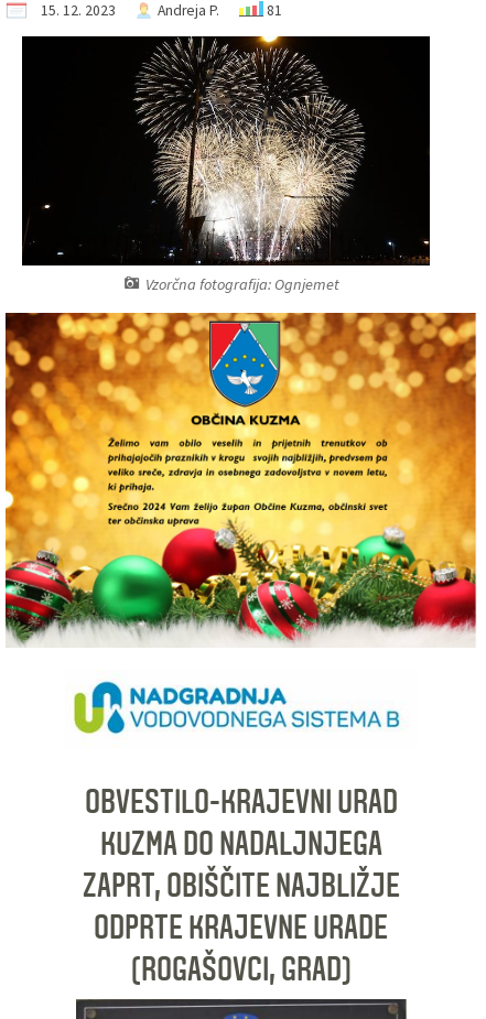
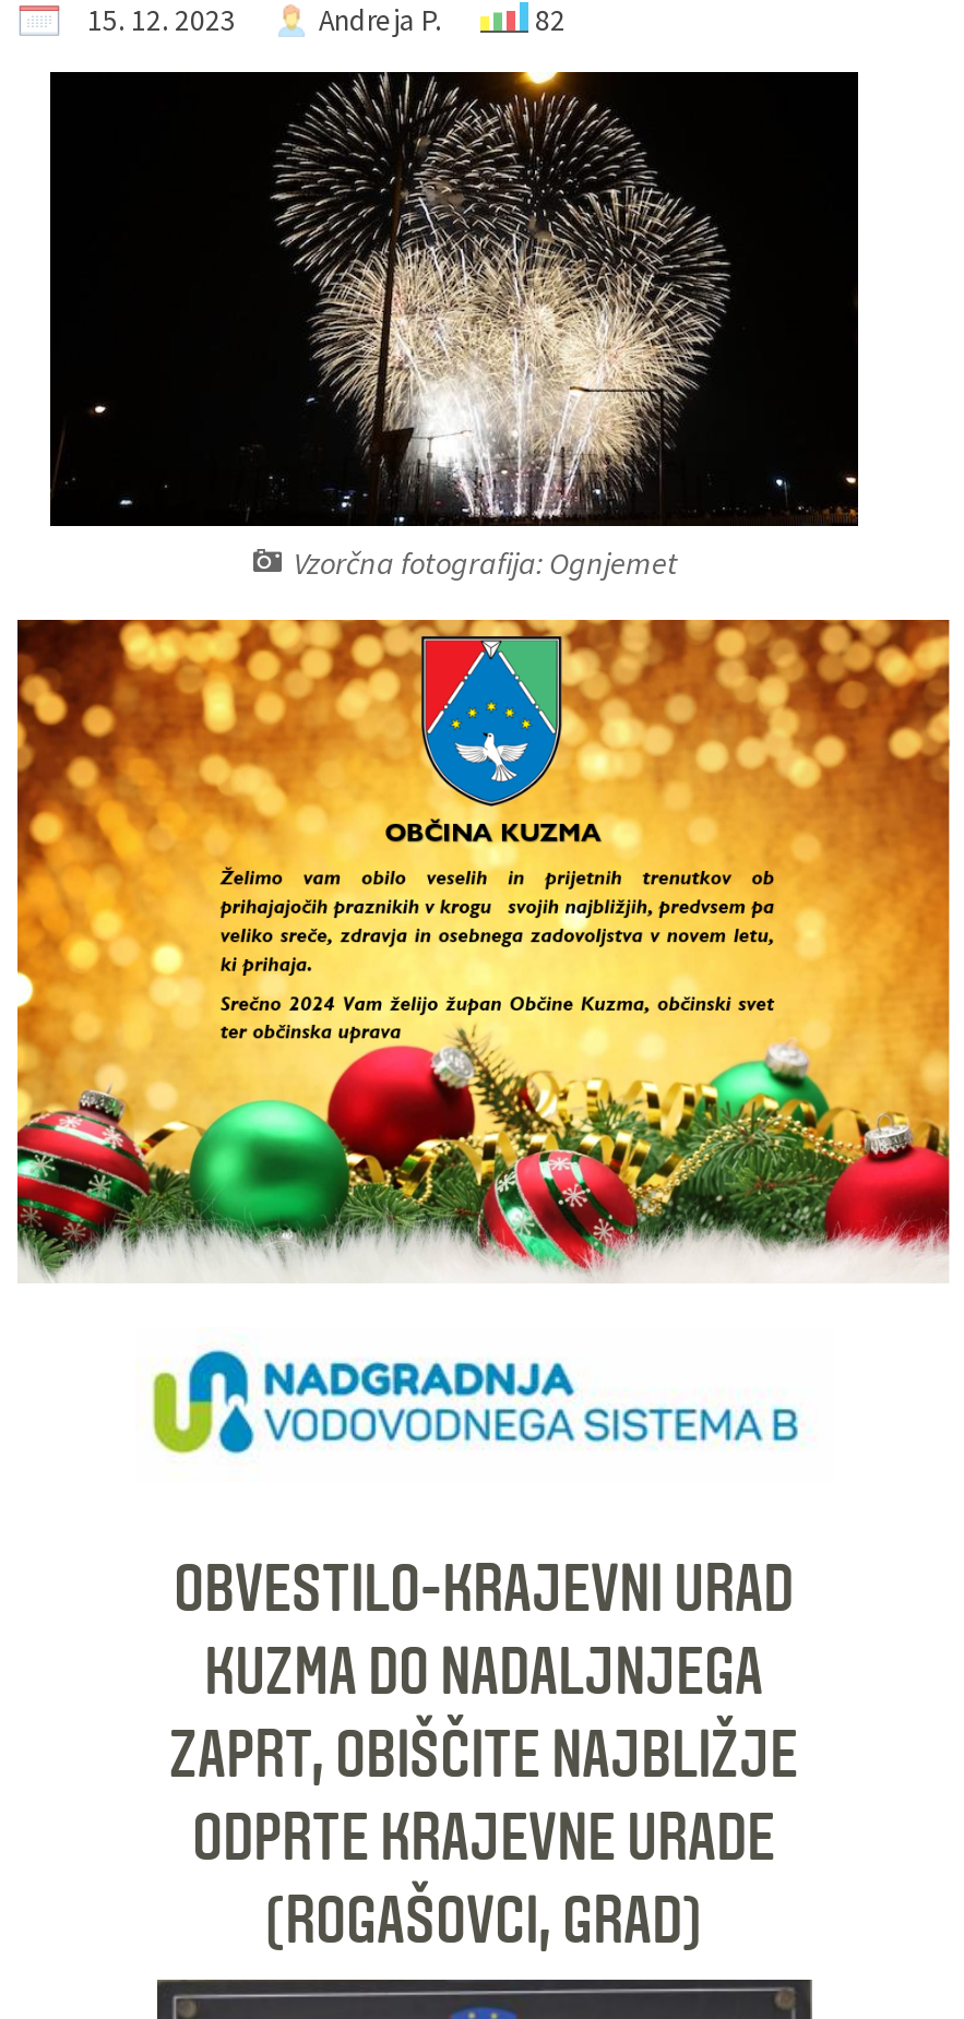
[267,1,282,20] 81 -> [535,2,566,39] 82

